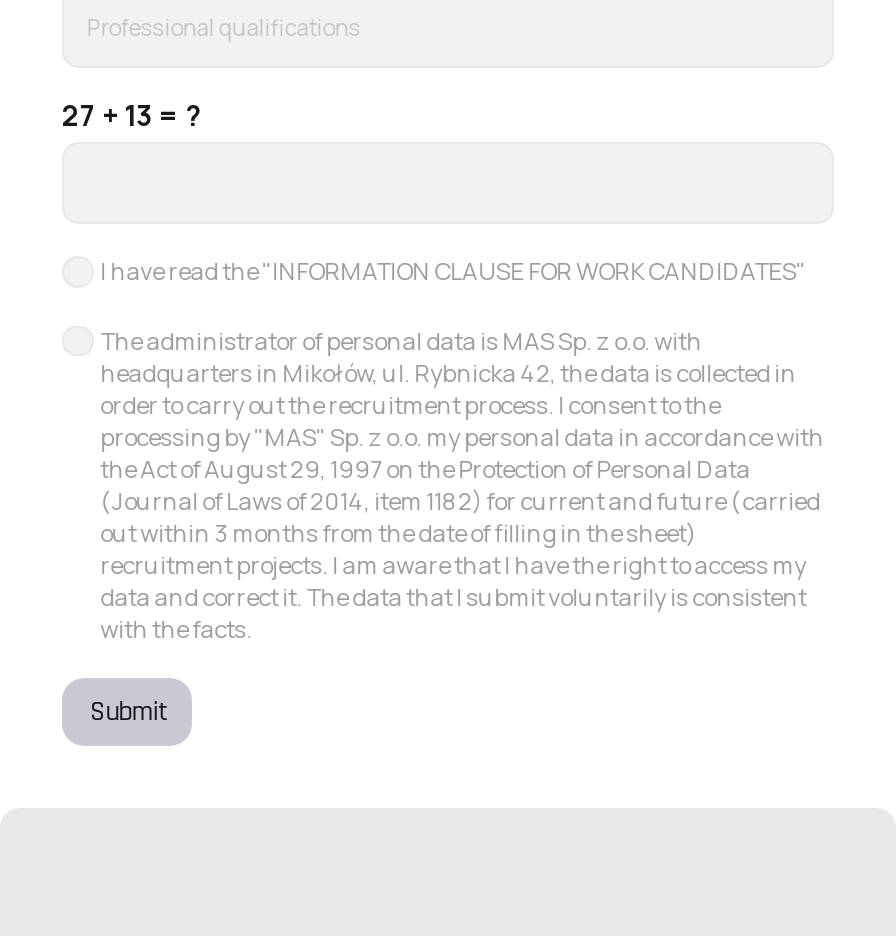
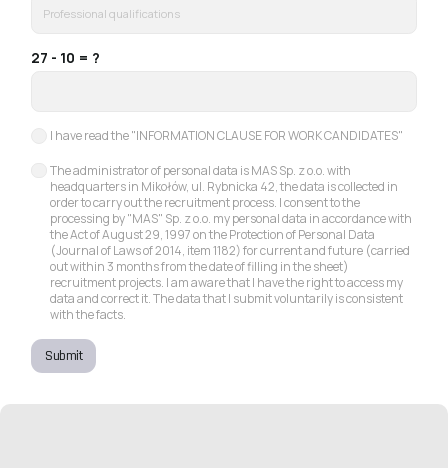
[62,95,202,133] 27 + 13 = ? -> [31,47,100,66] 27 - 10 = ?

